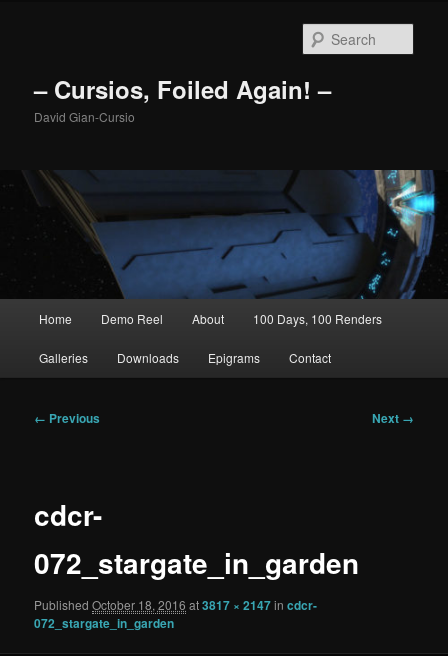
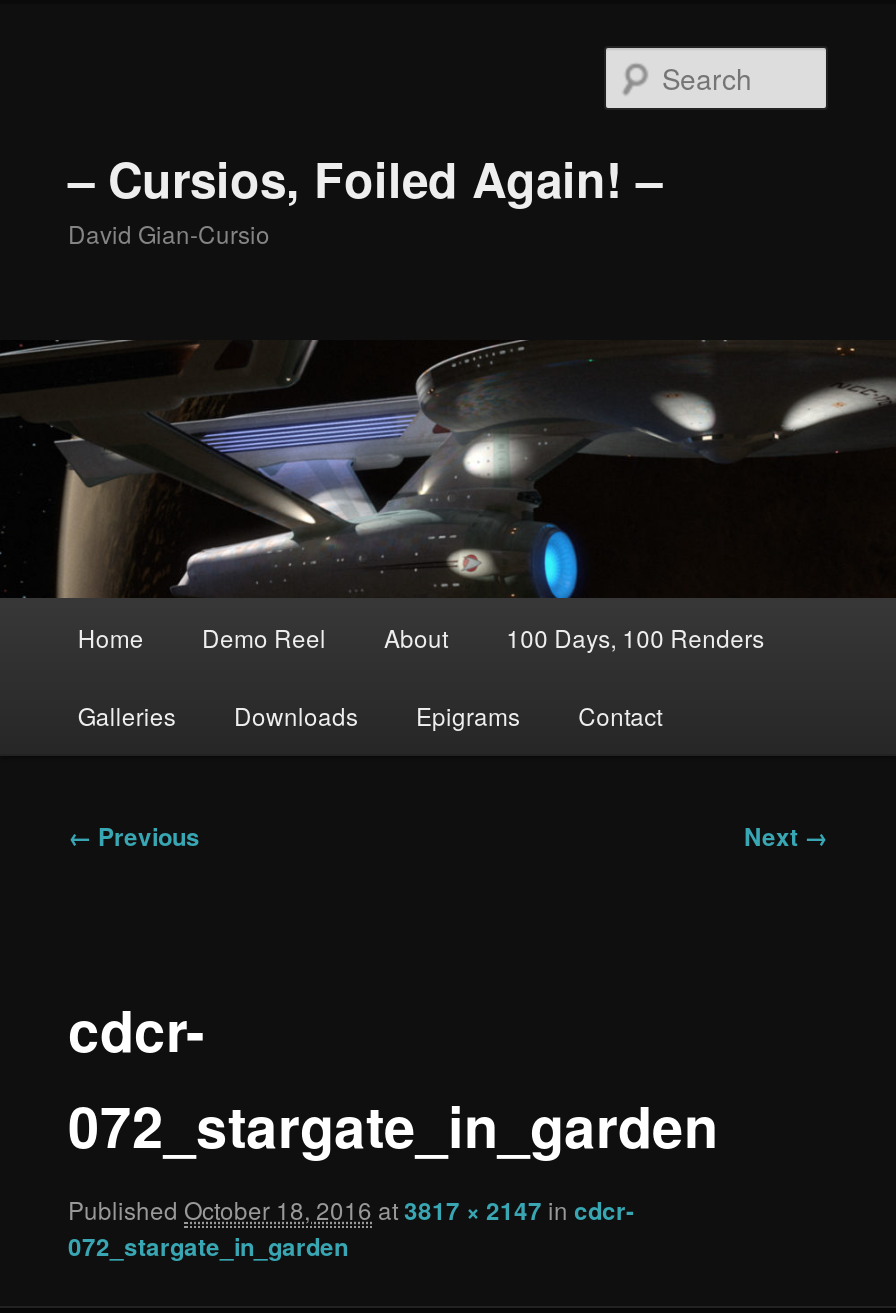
[3,169,445,299] [image] -> [6,340,890,600] [image]

